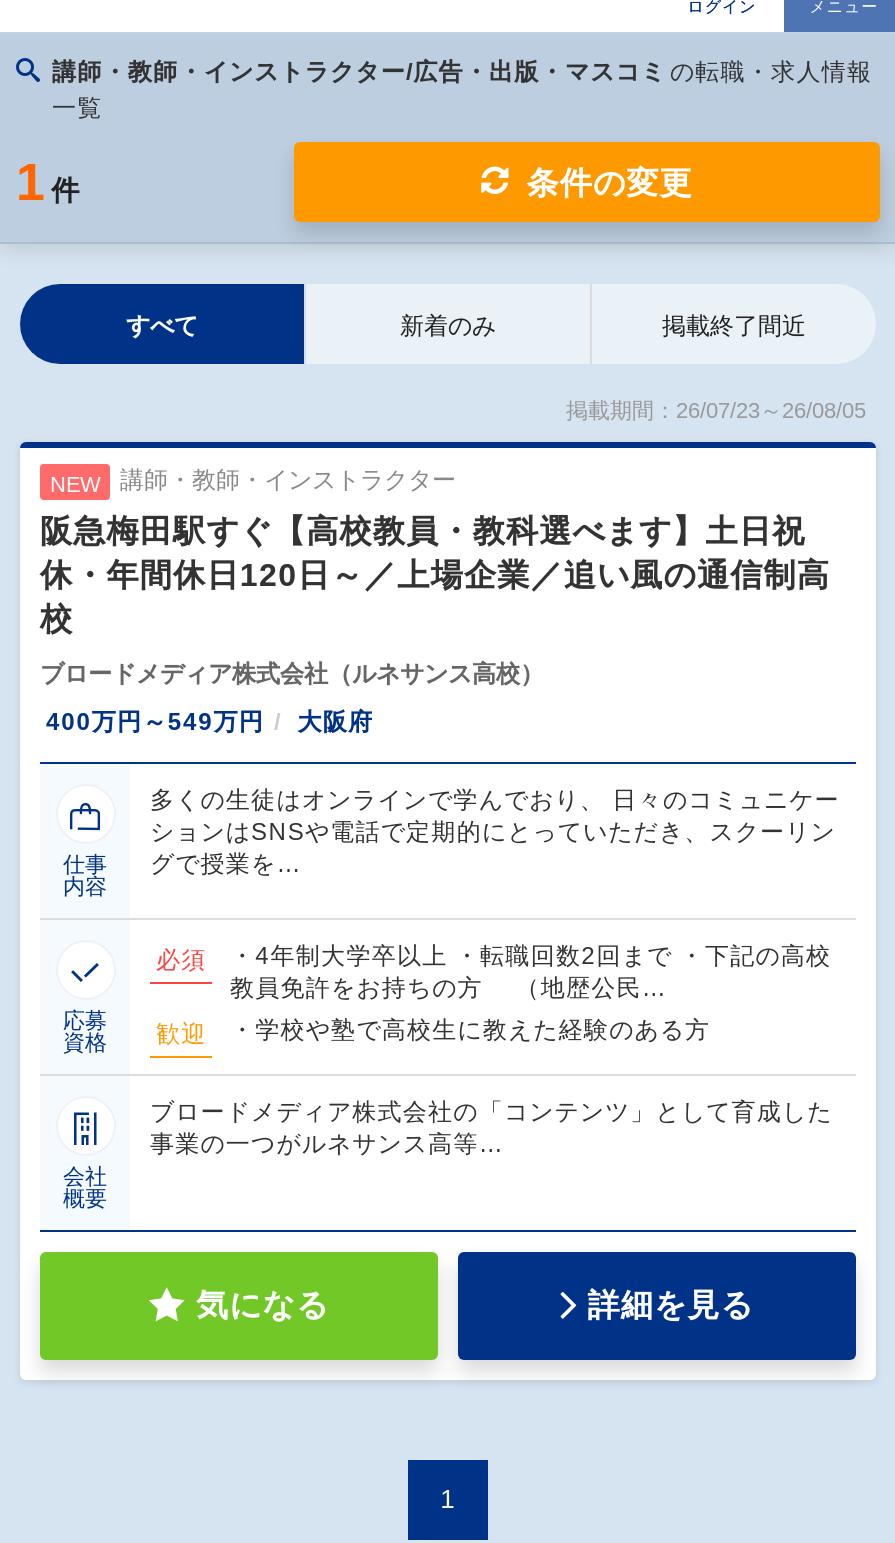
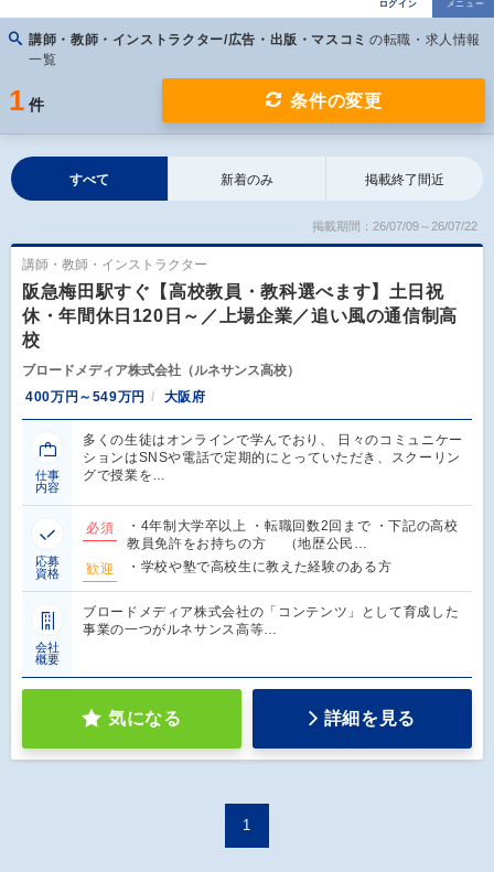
[50,398,866,496] 掲載期間：26/07/23～26/08/05 | NEW -> [312,219,477,233] 掲載期間：26/07/09～26/07/22

